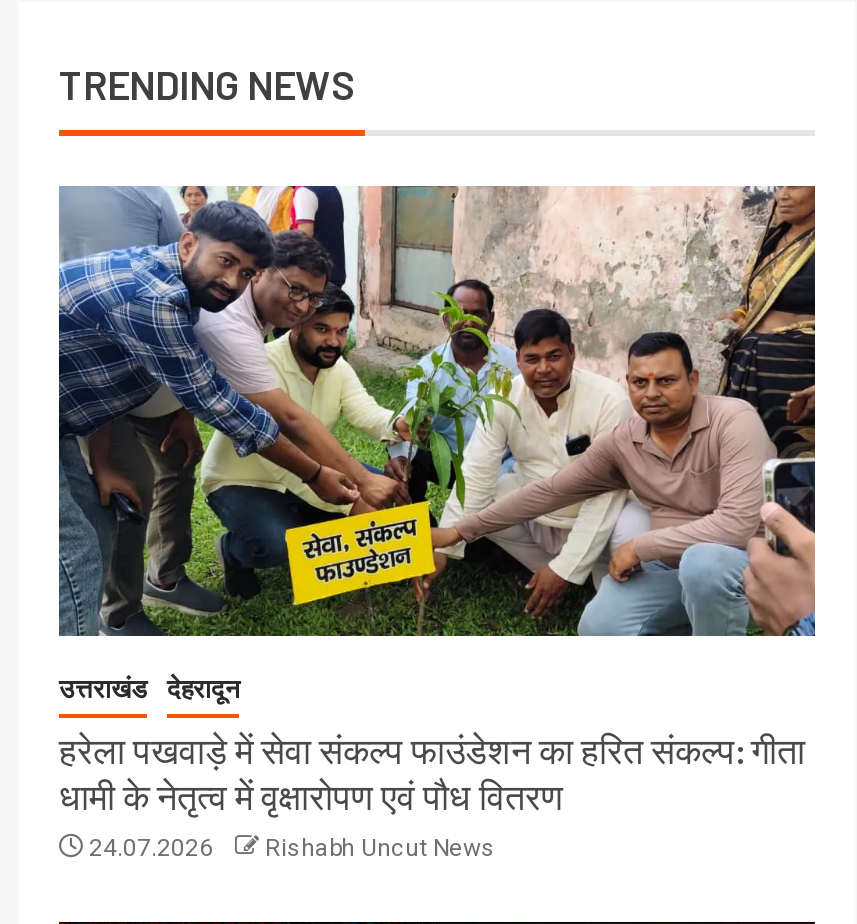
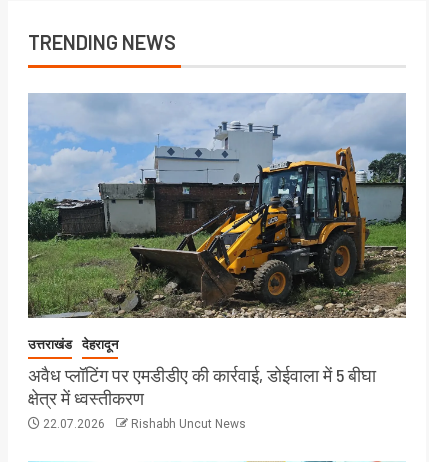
[57,184,817,638] [image] -> [27,92,407,319] [image]
[59,727,805,861] हरेला पखवाड़े में सेवा संकल्प फाउंडेशन का हरित संकल्प: गीता | धामी के नेतृत्व में वृक्षारोपण एवं पौध वितरण | 24.07.2026 -> [28,363,376,430] अवैध प्लॉटिंग पर एमडीडीए की कार्रवाई, डोईवाला में 5 बीघा | क्षेत्र में ध्वस्तीकरण | 22.07.2026

